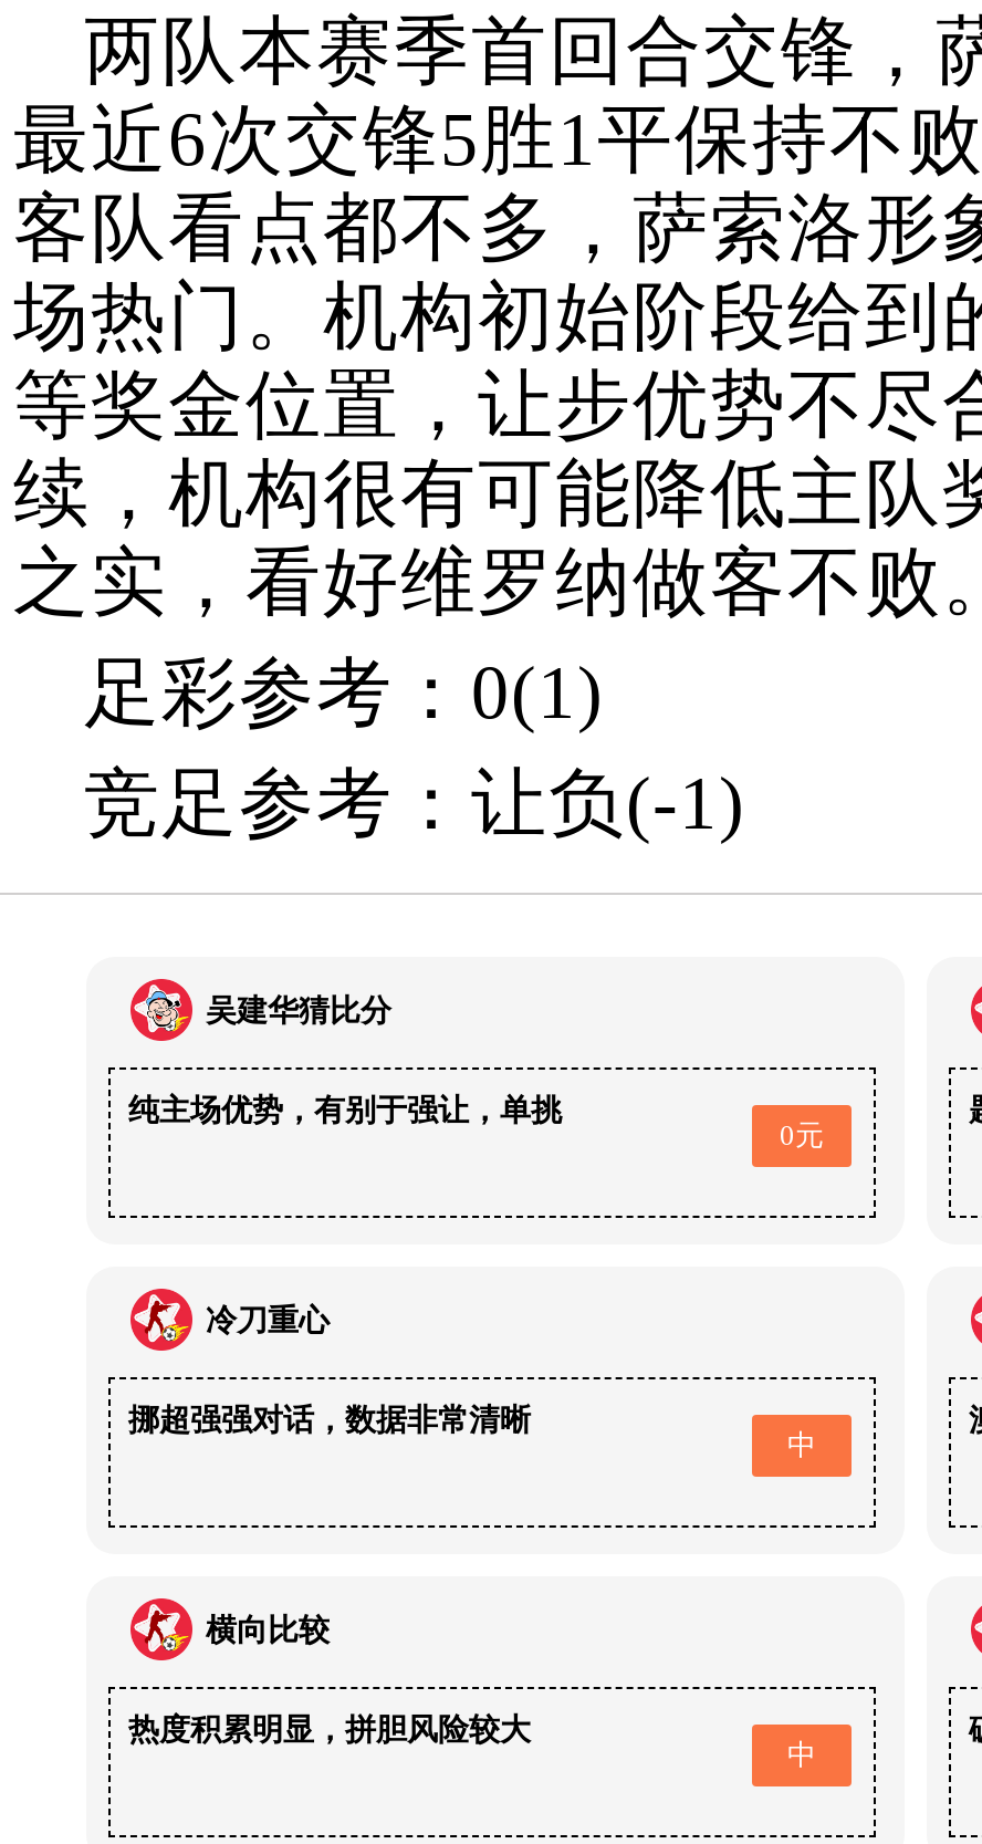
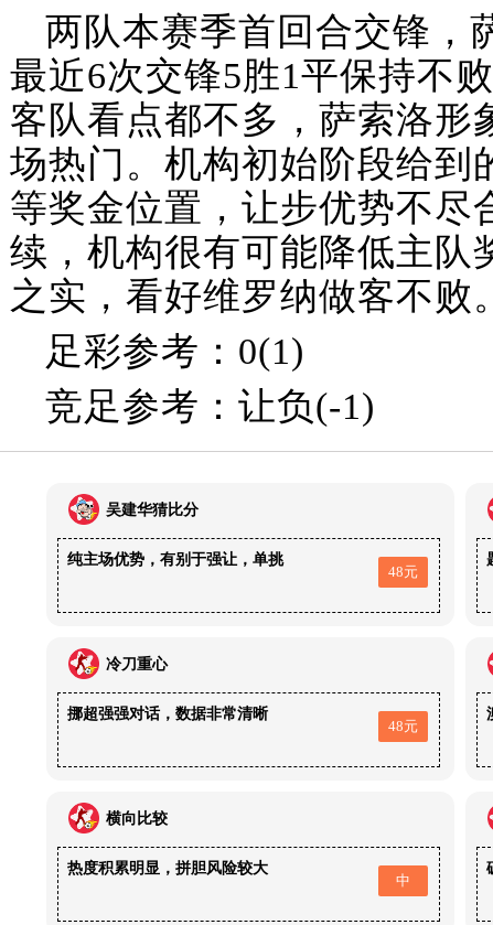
[780,1117,824,1150] 0元 -> [388,563,418,579] 48元
[787,1427,816,1460] 中 -> [388,717,418,734] 48元

